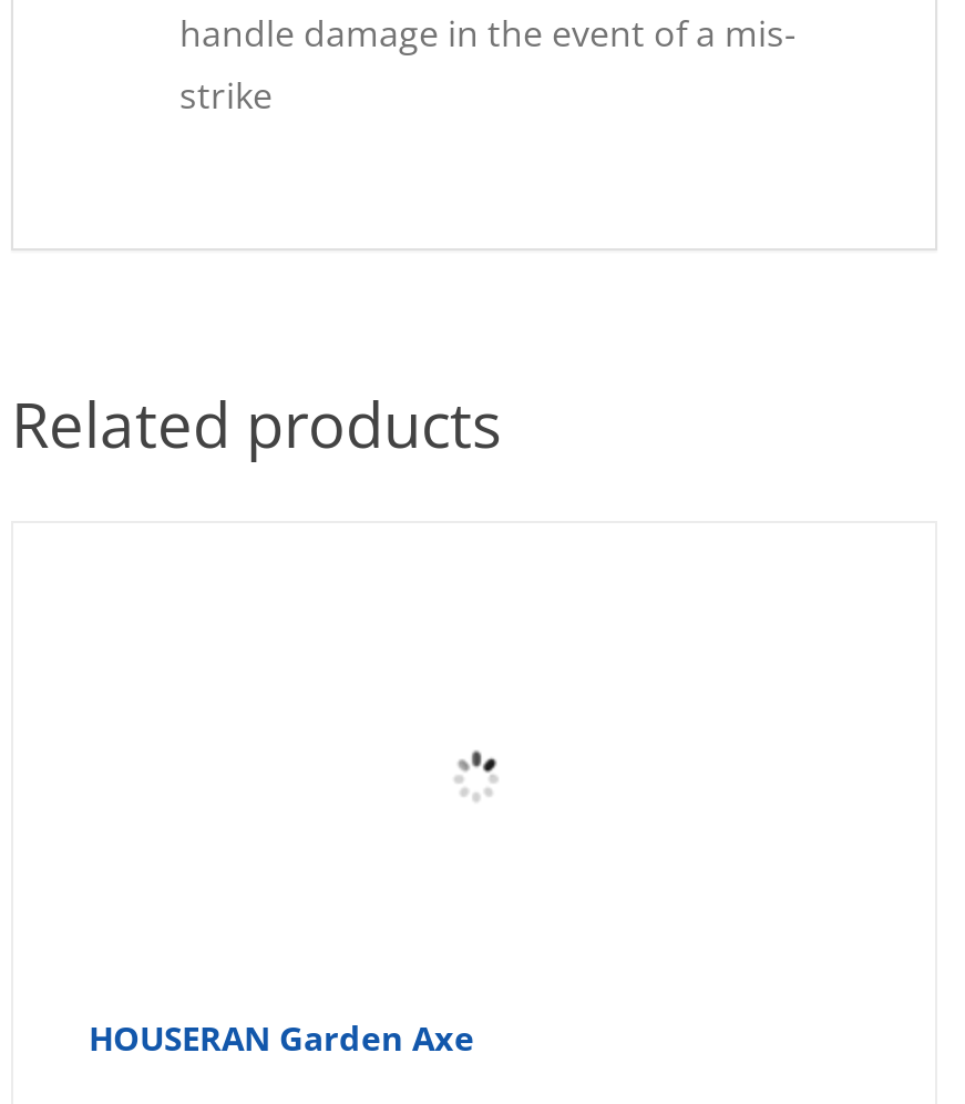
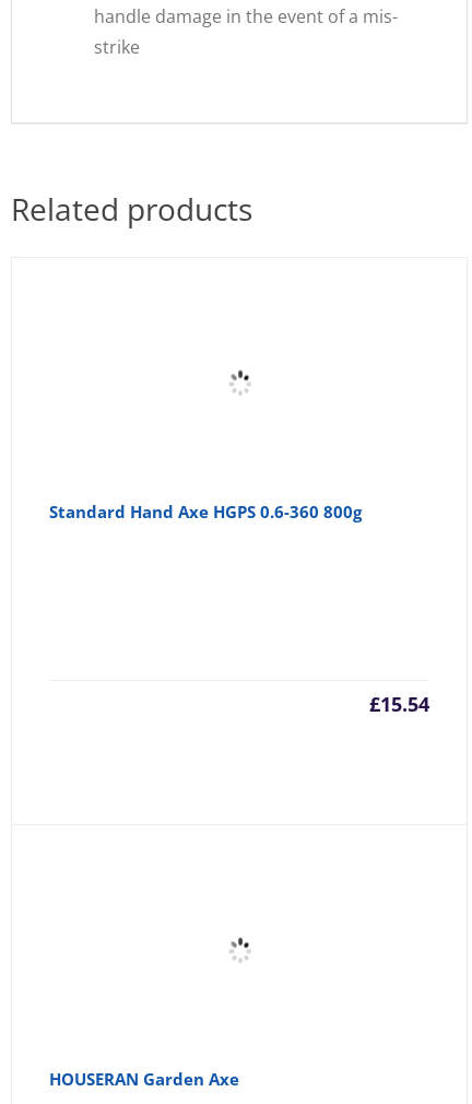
none -> [49,501,362,522] Standard Hand Axe HGPS 0.6-360 800g
none -> [369,691,429,717] £15.54

